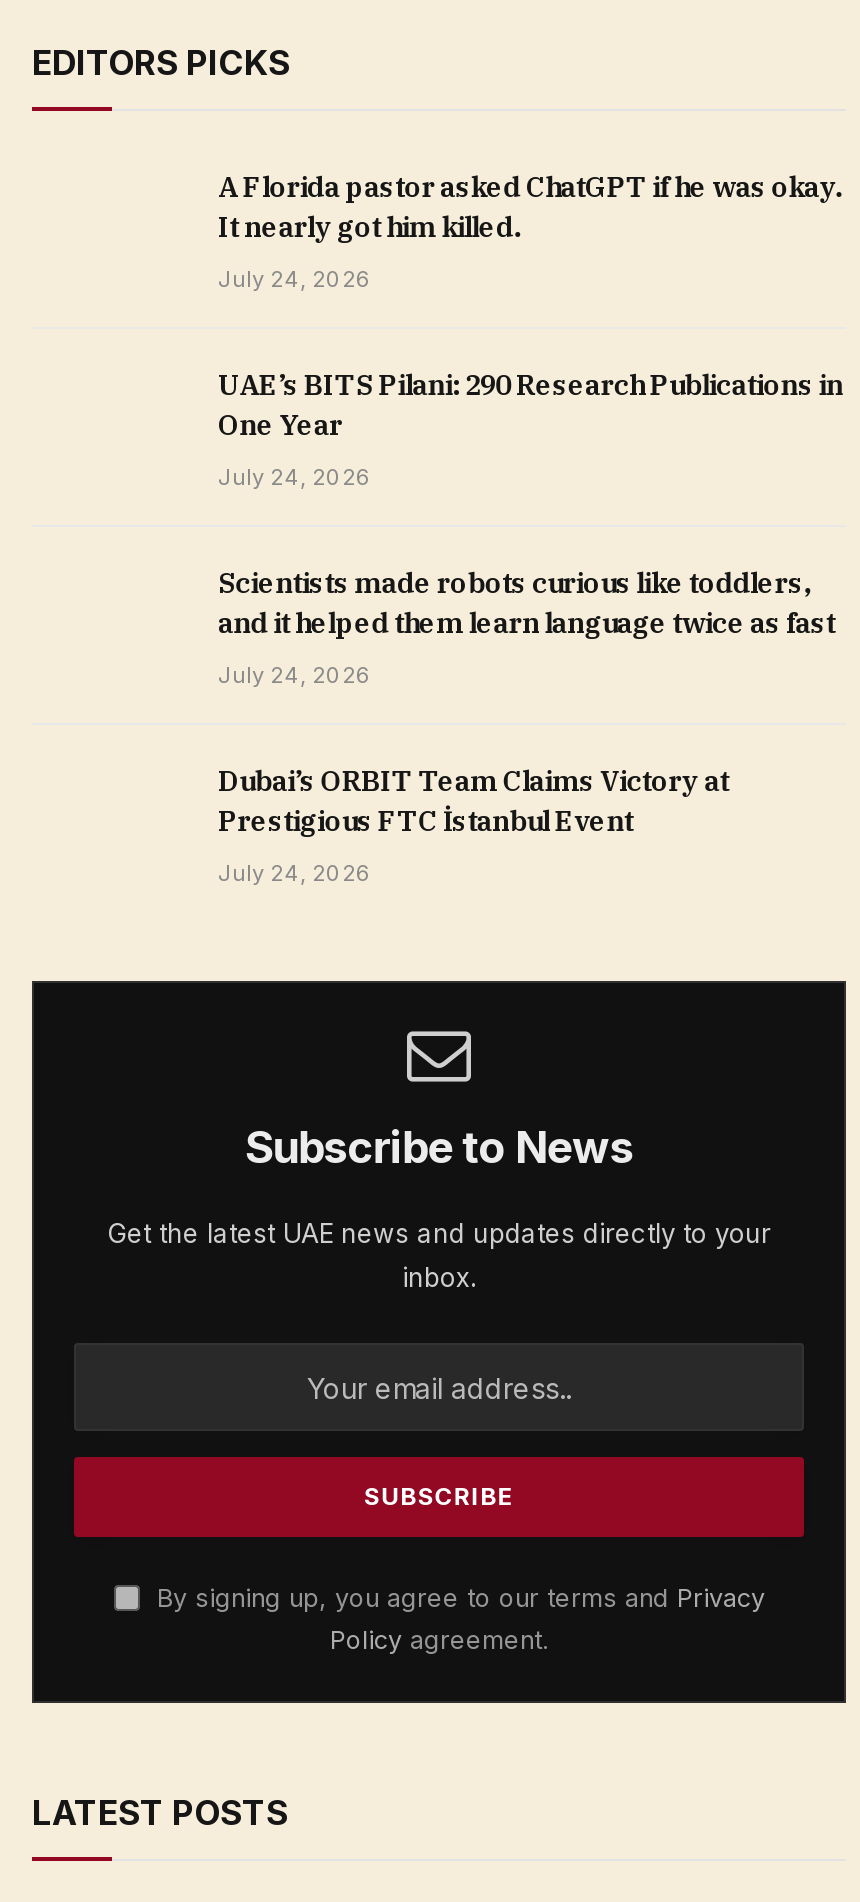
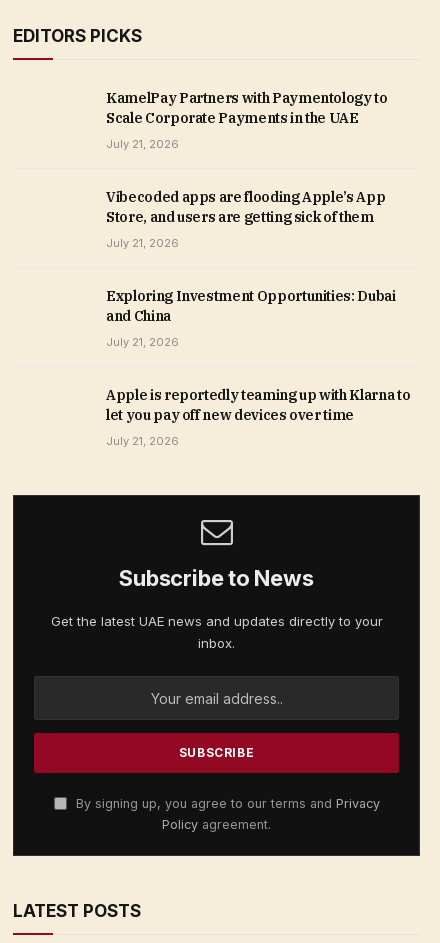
[218,170,842,246] A Florida pastor asked ChatGPT if he was okay. | It nearly got him killed. -> [106,89,388,127] KamelPay Partners with Paymentology to | Scale Corporate Payments in the UAE
[218,266,372,294] July 24, 2026 -> [106,137,179,151] July 21, 2026
[218,368,843,444] UAE’s BITS Pilani: 290 Research Publications in | One Year -> [106,188,385,226] Vibecoded apps are flooding Apple’s App | Store, and users are getting sick of them
[218,464,372,492] July 24, 2026 -> [106,236,179,250] July 21, 2026
[218,566,835,642] Scientists made robots curious like toddlers, | and it helped them learn language twice as fast -> [106,287,396,325] Exploring Investment Opportunities: Dubai | and China
[218,662,372,690] July 24, 2026 -> [106,335,179,349] July 21, 2026
[218,764,729,840] Dubai’s ORBIT Team Claims Victory at | Prestigious FTC İstanbul Event -> [106,386,410,424] Apple is reportedly teaming up with Klarna to | let you pay off new devices over time
[218,860,372,888] July 24, 2026 -> [106,434,179,448] July 21, 2026

